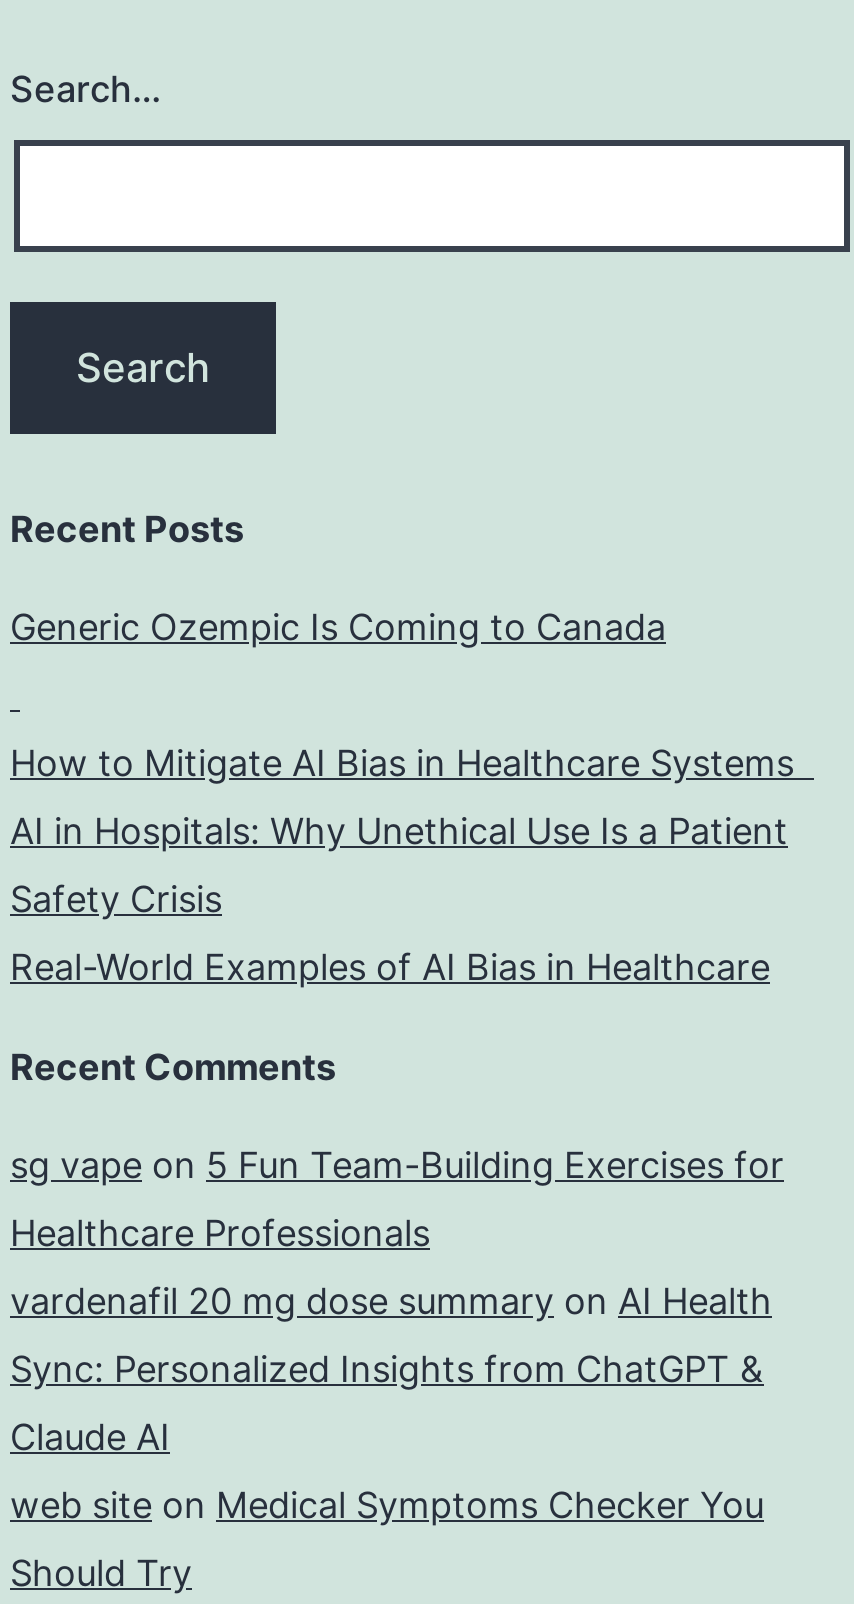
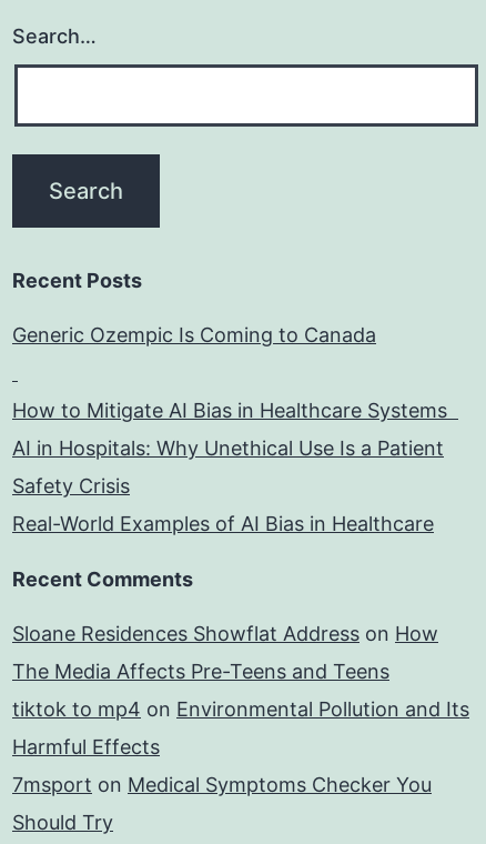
[10,1144,784,1526] sg vape on 5 Fun Team-Building Exercises for | Healthcare Professionals | vardenafil 20 mg dose summary on AI Health | Sync: Personalized Insights from ChatGPT & | Claude AI | web site on Medical Symptoms Checker You -> [12,622,469,796] Sloane Residences Showflat Address on How | The Media Affects Pre-Teens and Teens | tiktok to mp4 on Environmental Pollution and Its | Harmful Effects | 7msport on Medical Symptoms Checker You

